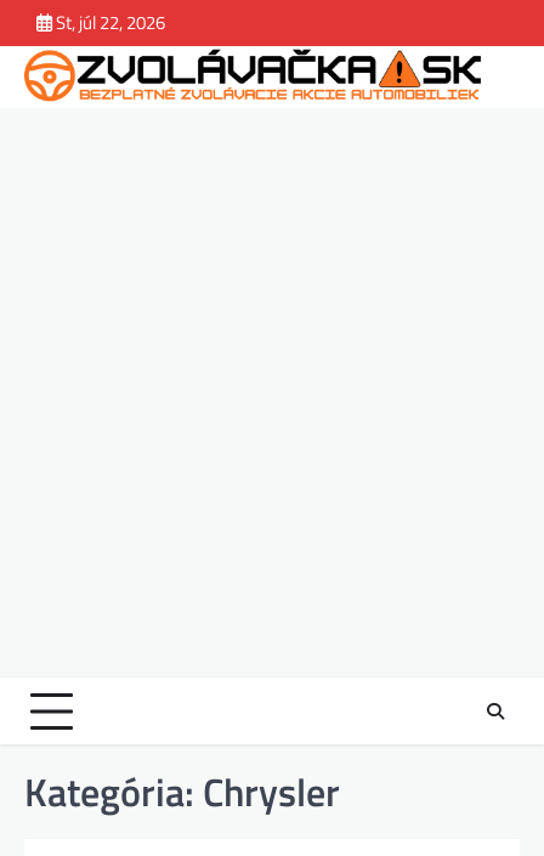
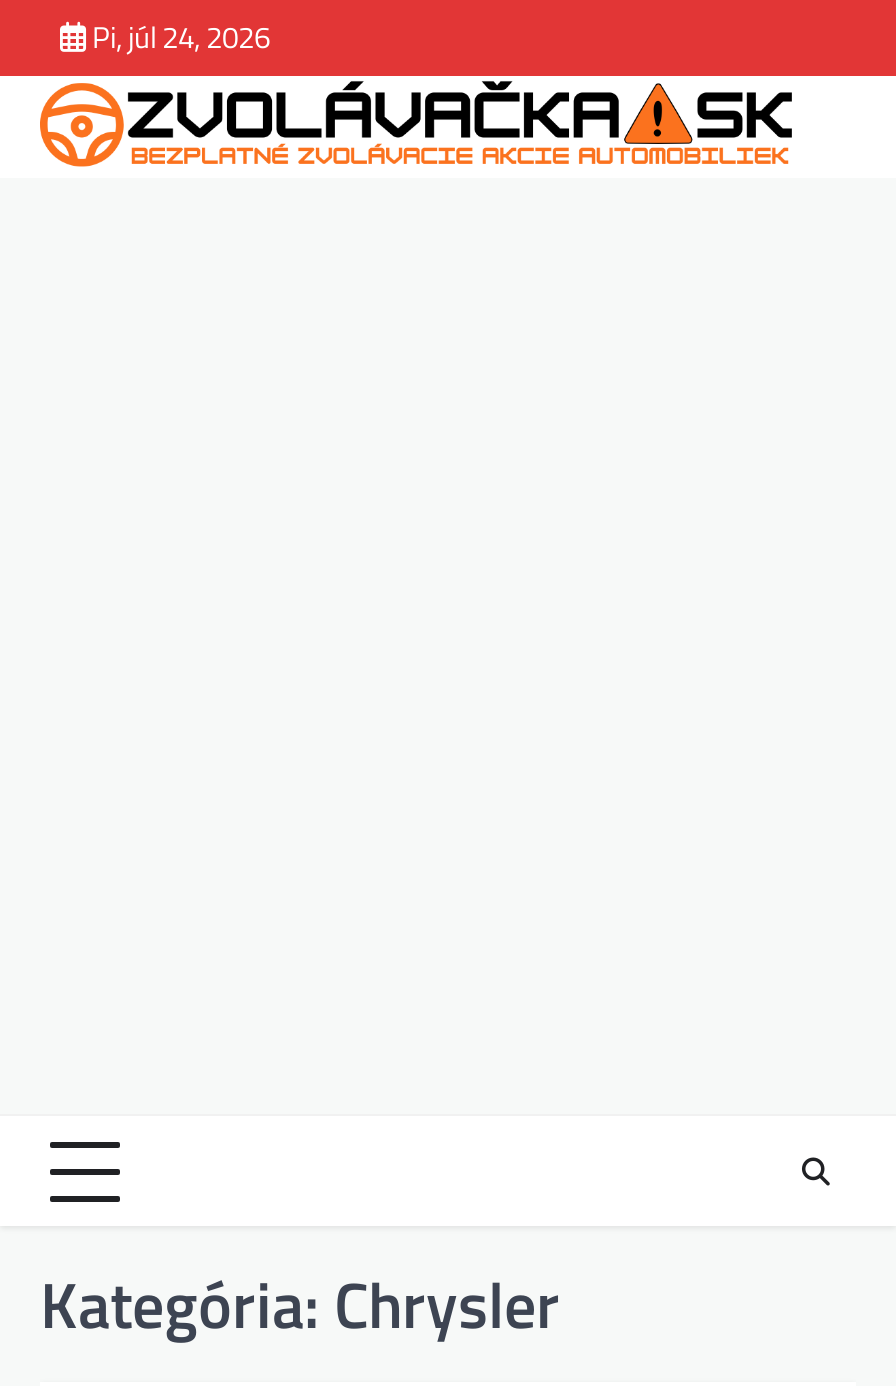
[56,8,165,36] St, júl 22, 2026 -> [92,14,270,60] Pi, júl 24, 2026

